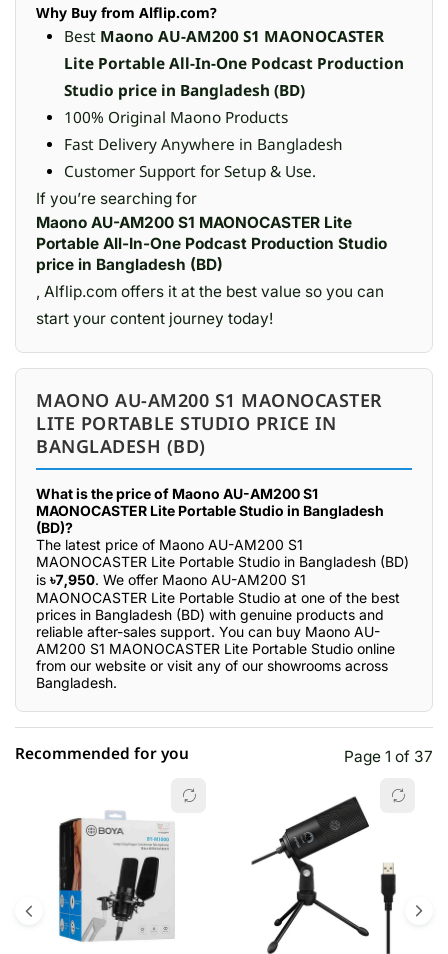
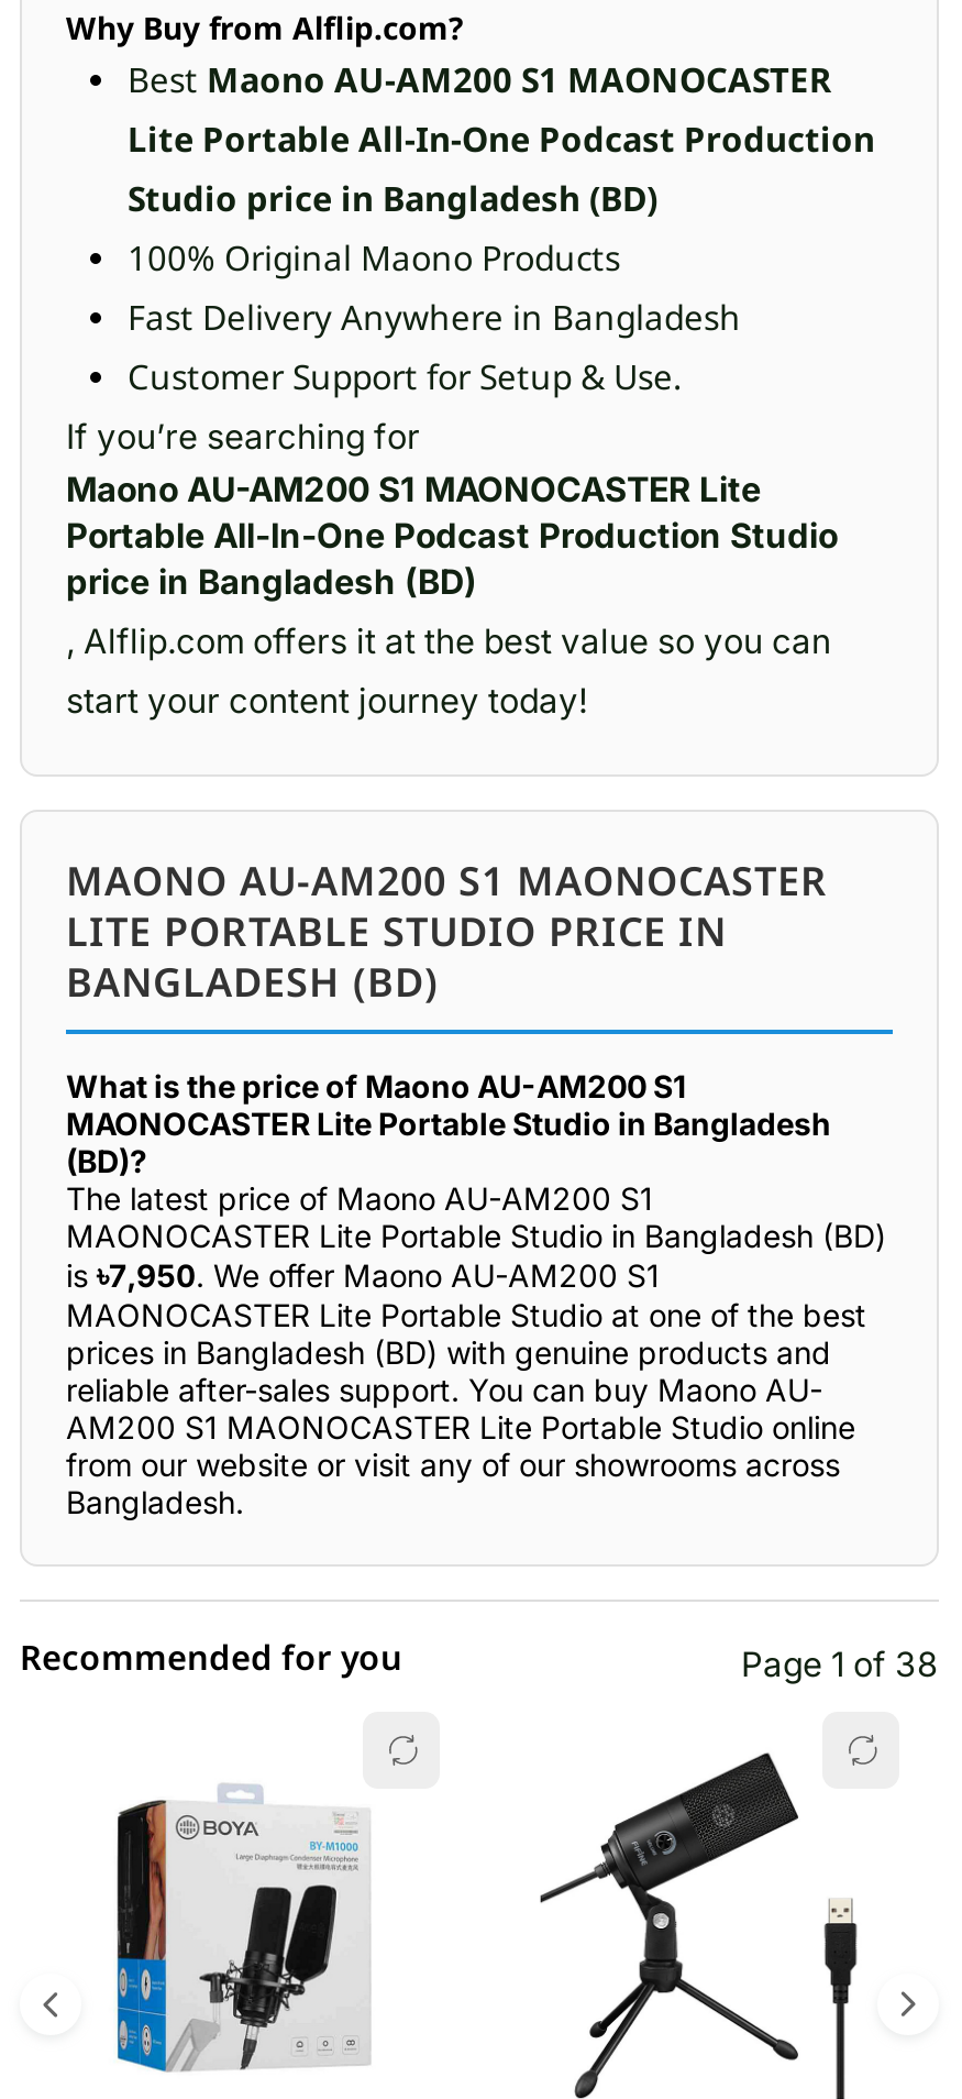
[344,747,433,766] Page 1 of 37 -> [741,1644,939,1685] Page 1 of 38

